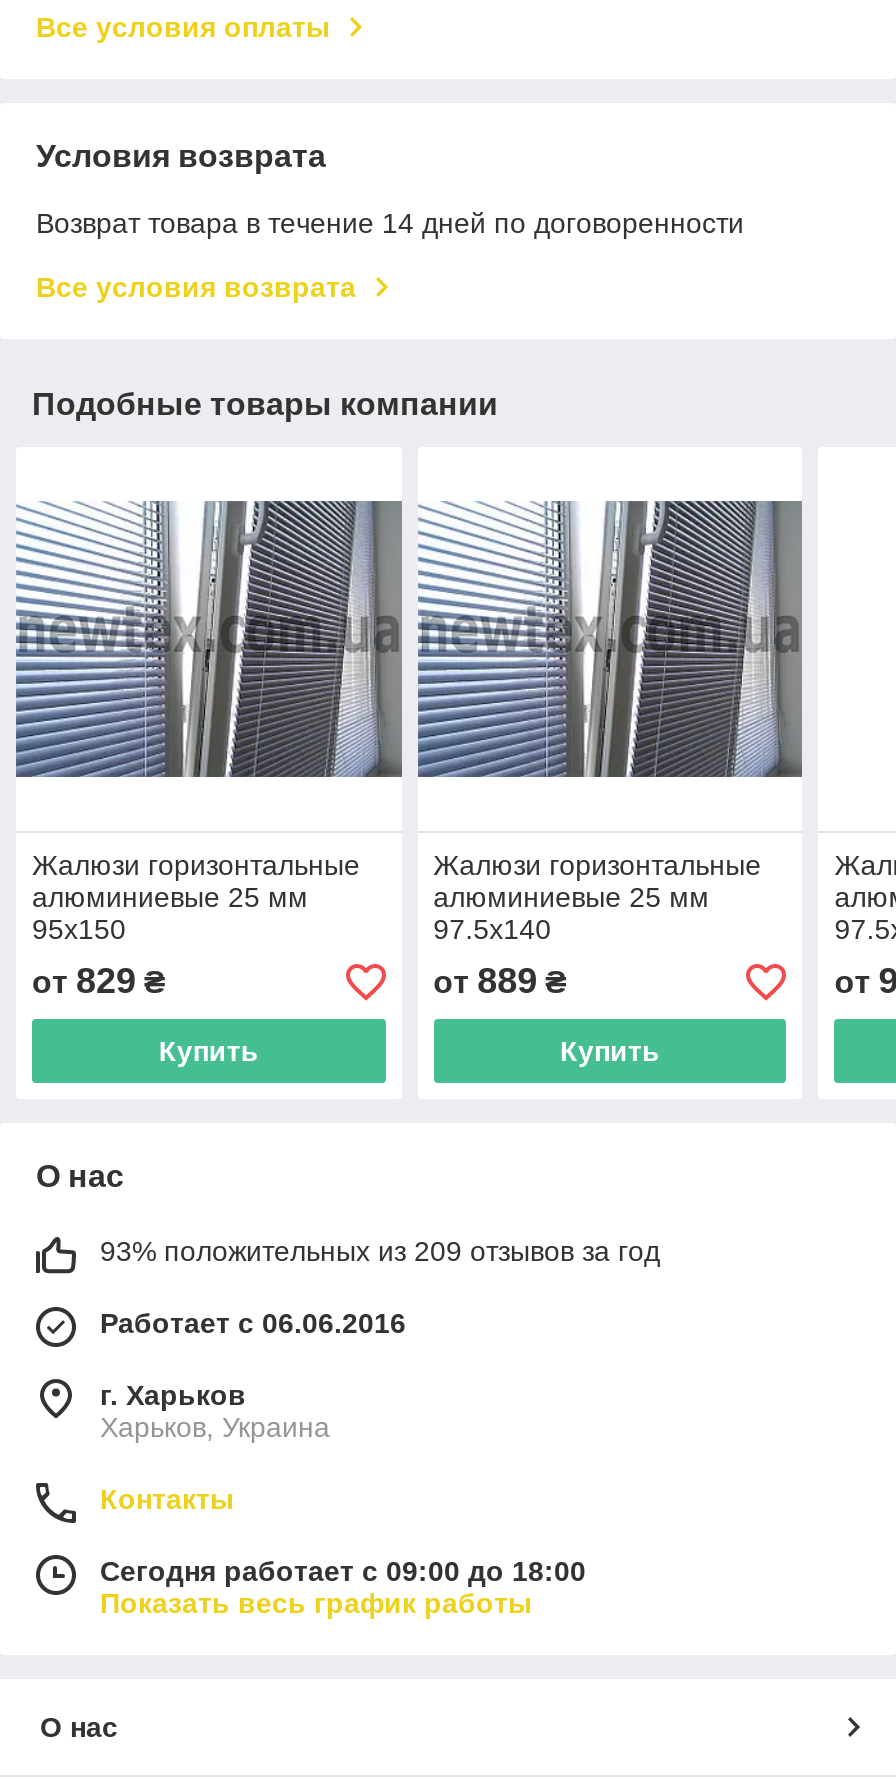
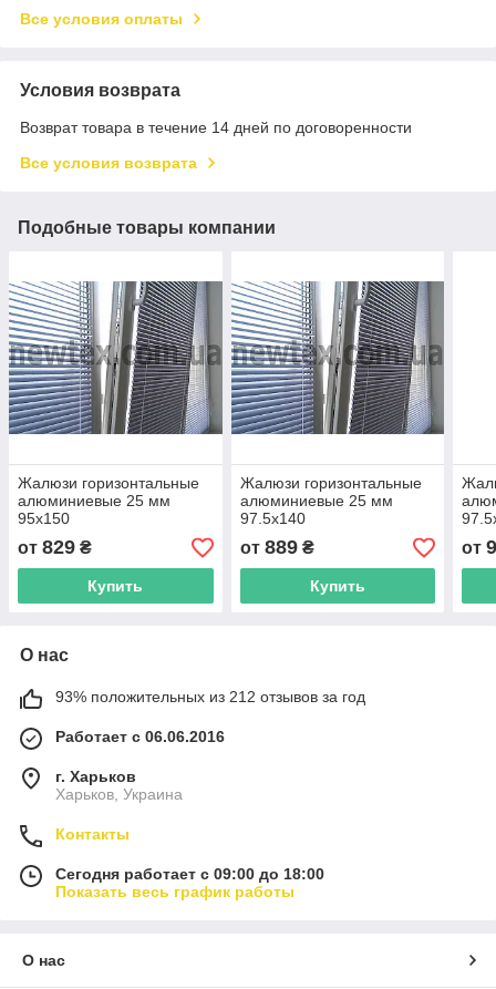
[100,1236,660,1268] 93% положительных из 209 отзывов за год -> [55,688,365,706] 93% положительных из 212 отзывов за год

